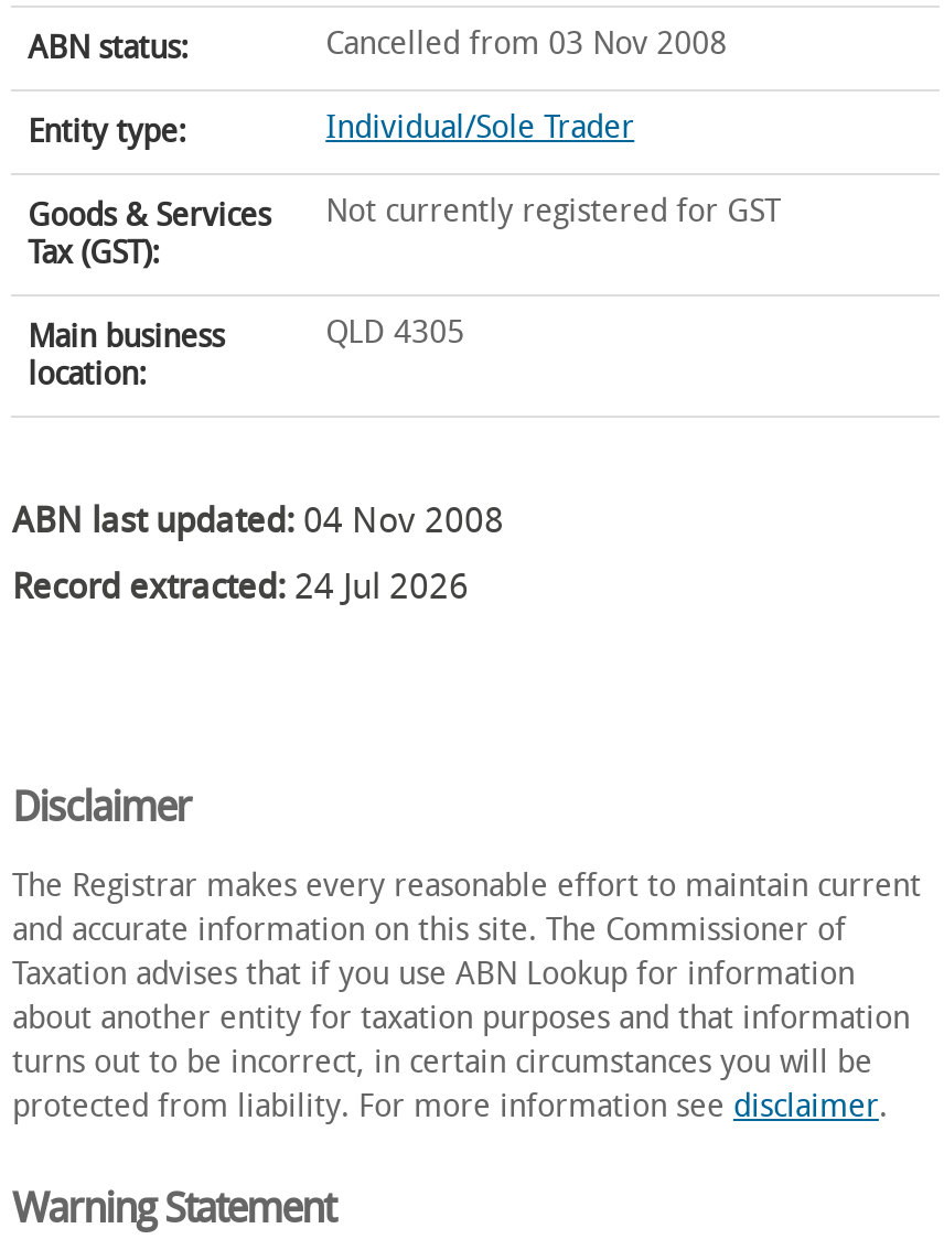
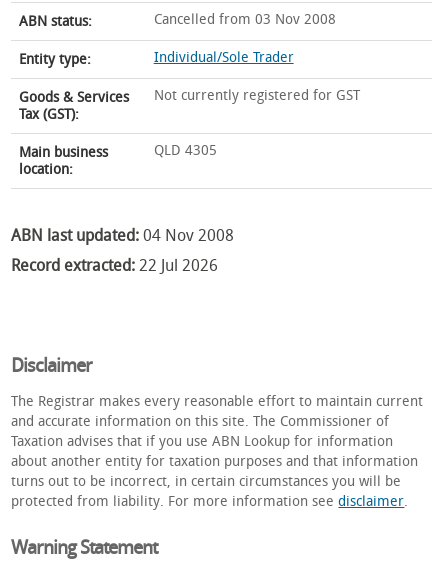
[12,565,468,607] Record extracted: 24 Jul 2026 -> [11,256,218,275] Record extracted: 22 Jul 2026

